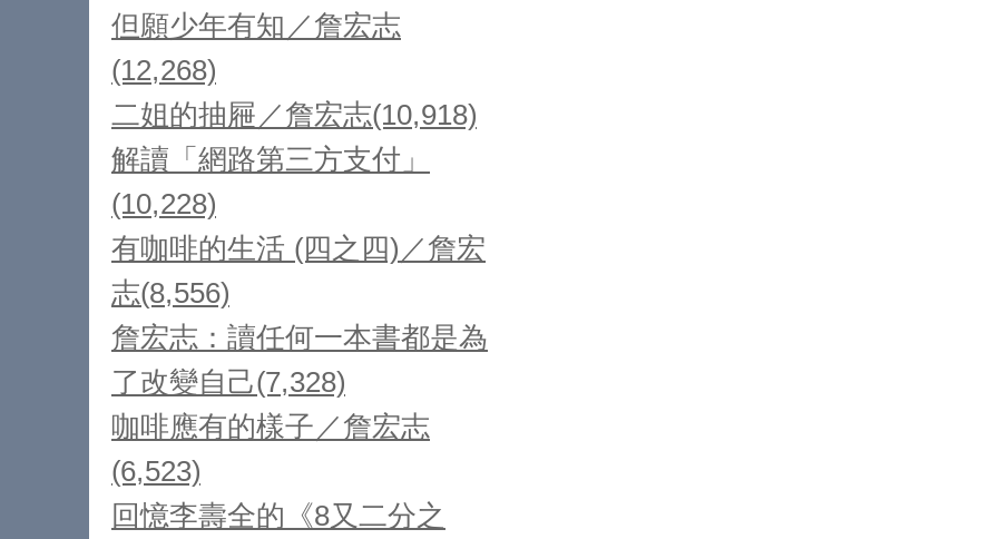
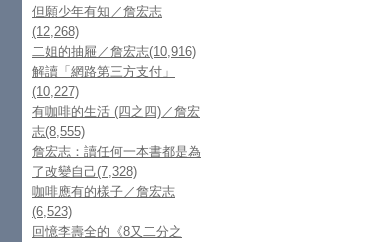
[111,98,477,131] 二姐的抽屜／詹宏志(10,918) -> [32,44,196,59] 二姐的抽屜／詹宏志(10,916)
[111,187,216,220] (10,228) -> [32,84,79,99] (10,227)
[111,276,229,310] 志(8,556) -> [32,124,85,139] 志(8,555)

